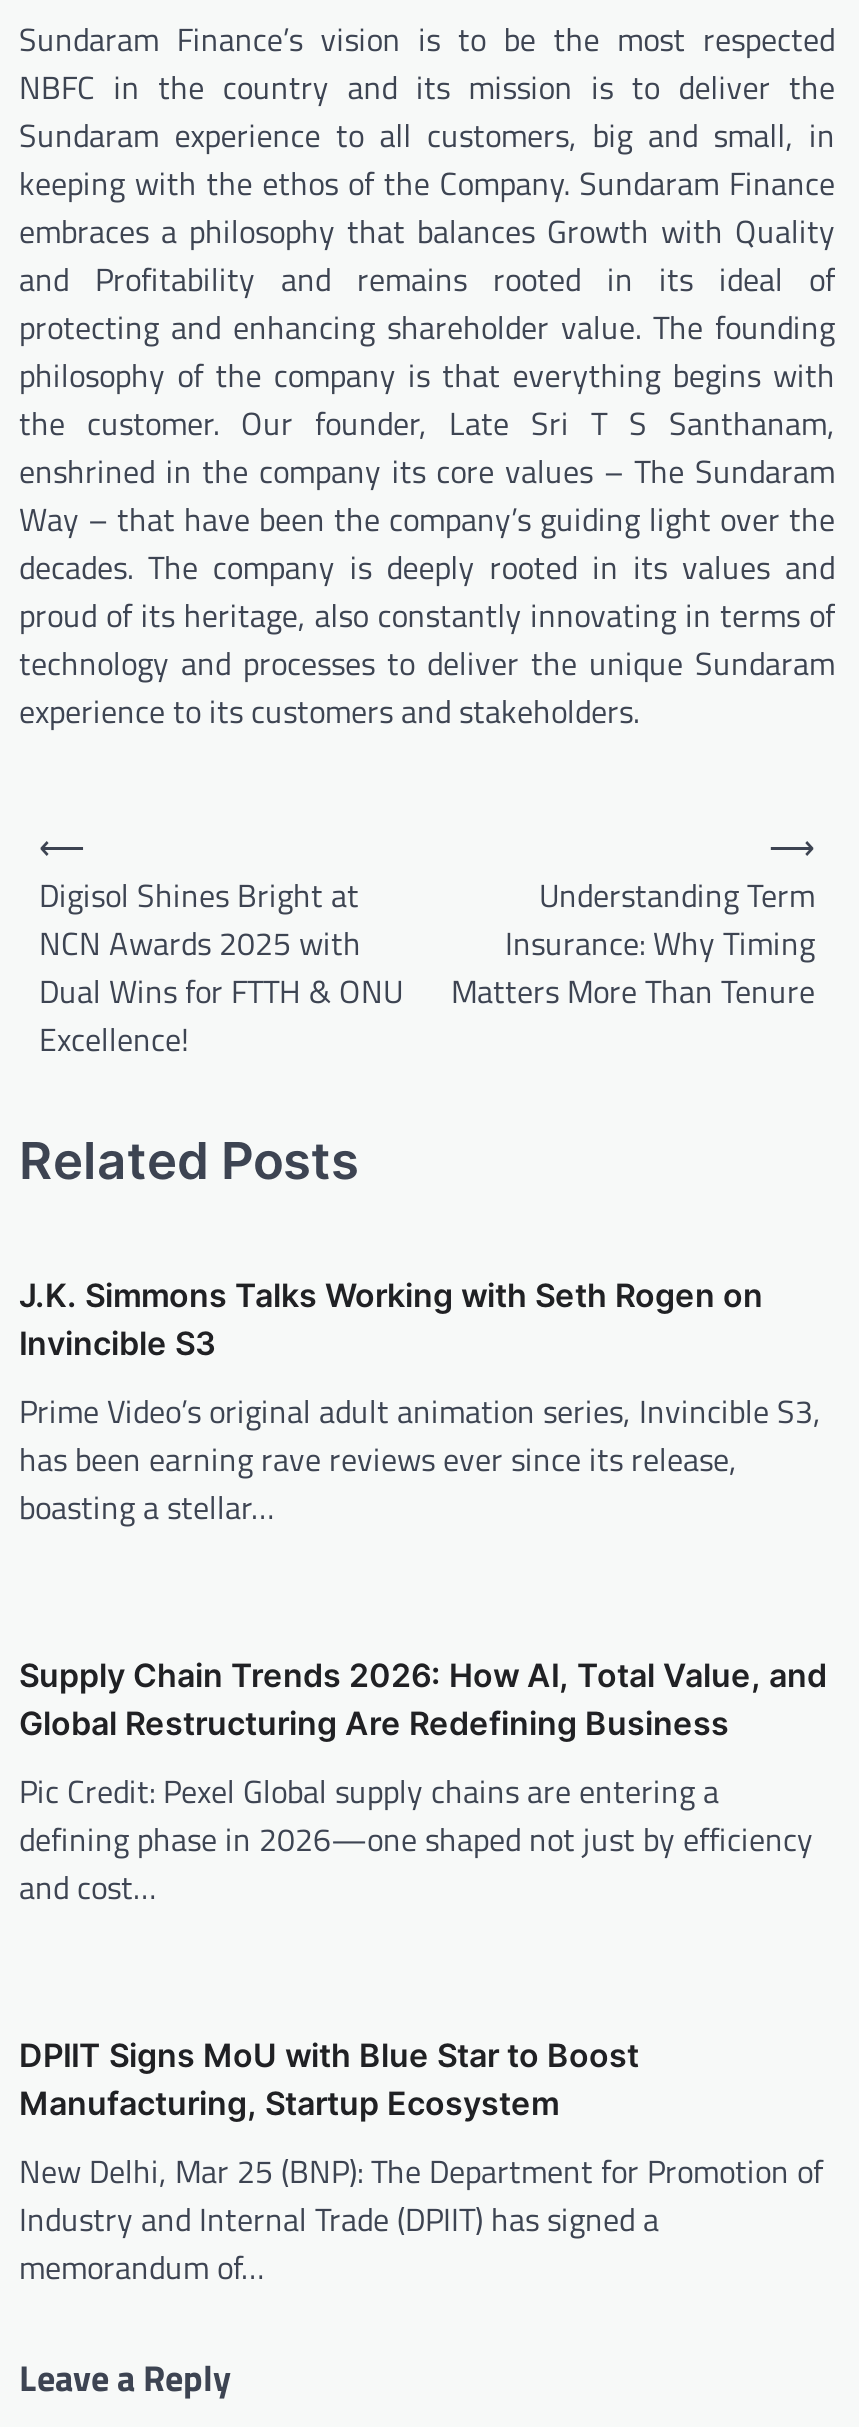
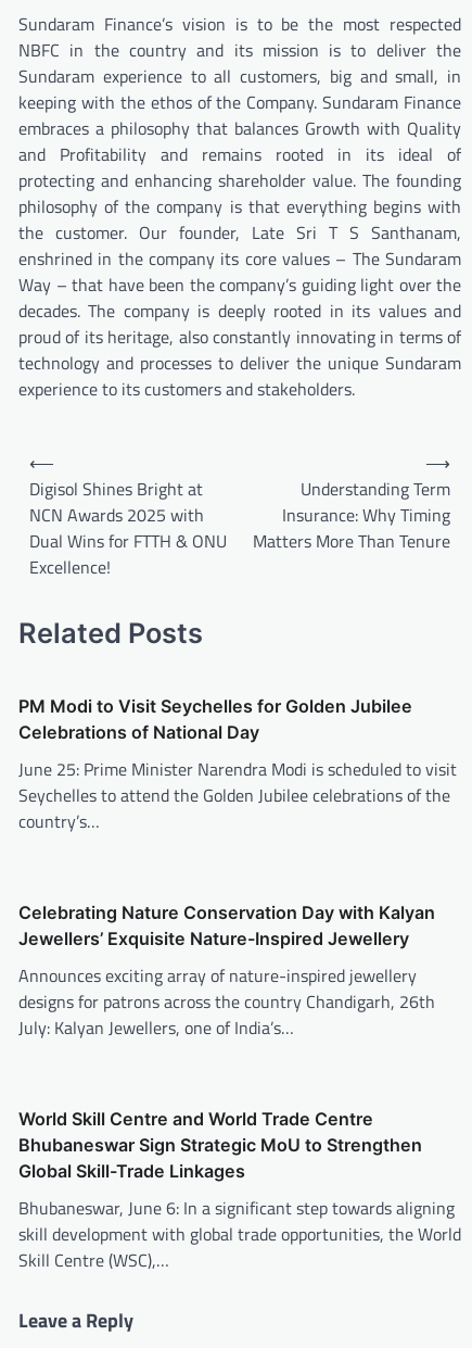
[19,1275,763,1363] J.K. Simmons Talks Working with Seth Rogen on | Invincible S3 -> [18,695,412,743] PM Modi to Visit Seychelles for Golden Jubilee | Celebrations of National Day
[19,1387,821,1531] Prime Video’s original adult animation series, Invincible S3, | has been earning rave reviews ever since its release, | boasting a stellar… -> [18,756,457,834] June 25: Prime Minister Narendra Modi is scheduled to visit | Seychelles to attend the Golden Jubilee celebrations of the | country’s…
[19,1655,827,1743] Supply Chain Trends 2026: How AI, Total Value, and | Global Restructuring Are Redefining Business -> [18,901,435,949] Celebrating Nature Conservation Day with Kalyan | Jewellers’ Exquisite Nature-Inspired Jewellery
[19,1767,813,1911] Pic Credit: Pexel Global supply chains are entering a | defining phase in 2026—one shaped not just by efficiency | and cost… -> [18,962,435,1040] Announces exciting array of nature-inspired jewellery | designs for patrons across the country Chandigarh, 26th | July: Kalyan Jewellers, one of India’s…
[19,2035,639,2123] DPIIT Signs MoU with Blue Star to Boost | Manufacturing, Startup Ecosystem -> [18,1108,422,1182] World Skill Centre and World Trade Centre | Bhubaneswar Sign Strategic MoU to Strengthen | Global Skill-Trade Linkages
[19,2147,823,2291] New Delhi, Mar 25 (BNP): The Department for Promotion of | Industry and Internal Trade (DPIIT) has signed a | memorandum of… -> [18,1195,461,1273] Bhubaneswar, June 6: In a significant step towards aligning | skill development with global trade opportunities, the World | Skill Centre (WSC),…

